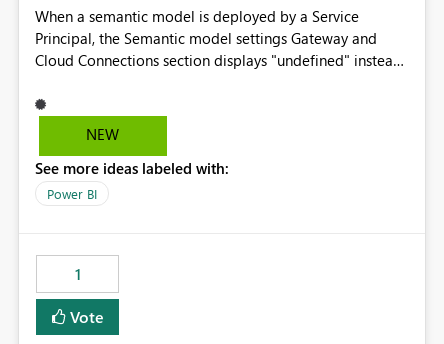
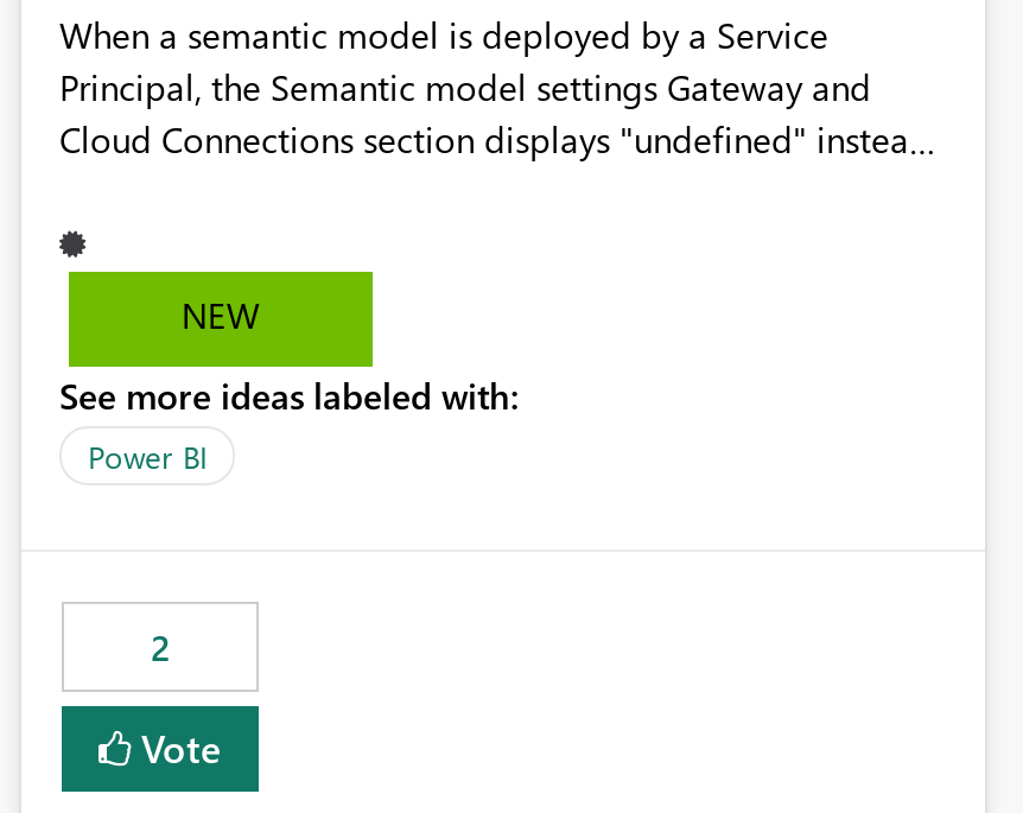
[74,264,80,284] 1 -> [151,624,170,672] 2

